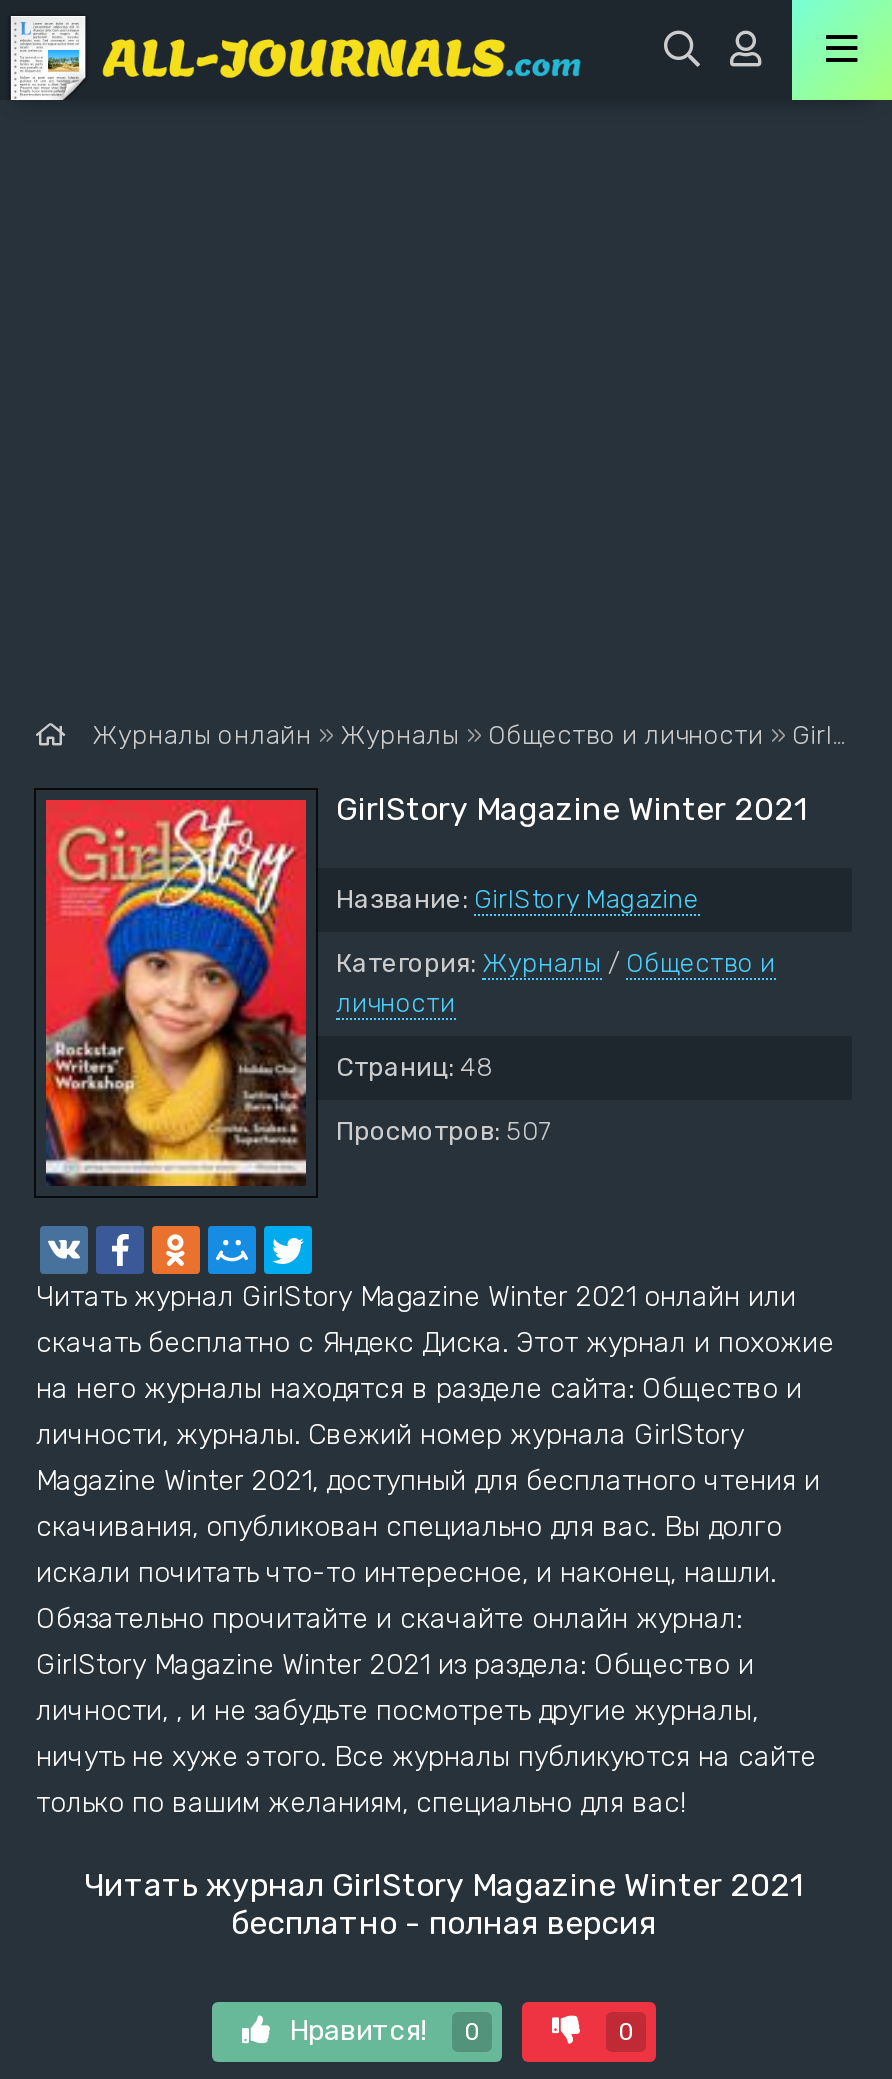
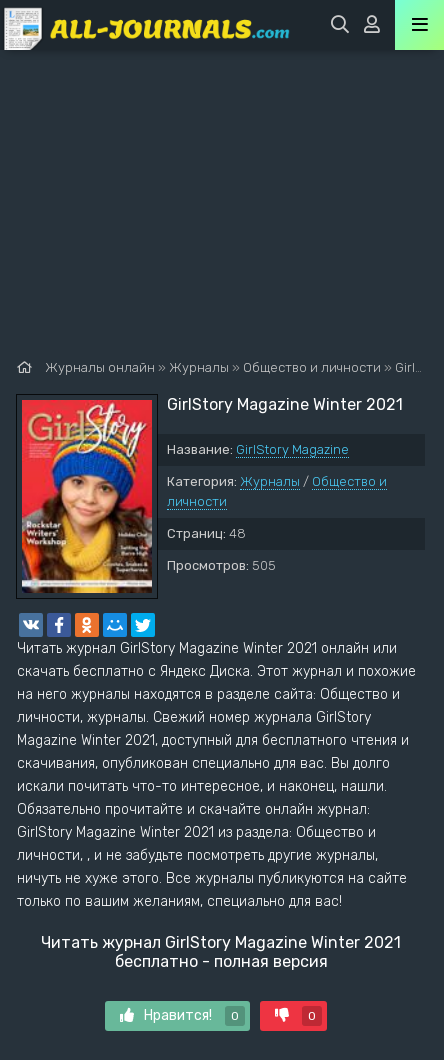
[336,1116,550,1146] Просмотров: 507 -> [167,558,276,573] Просмотров: 505

